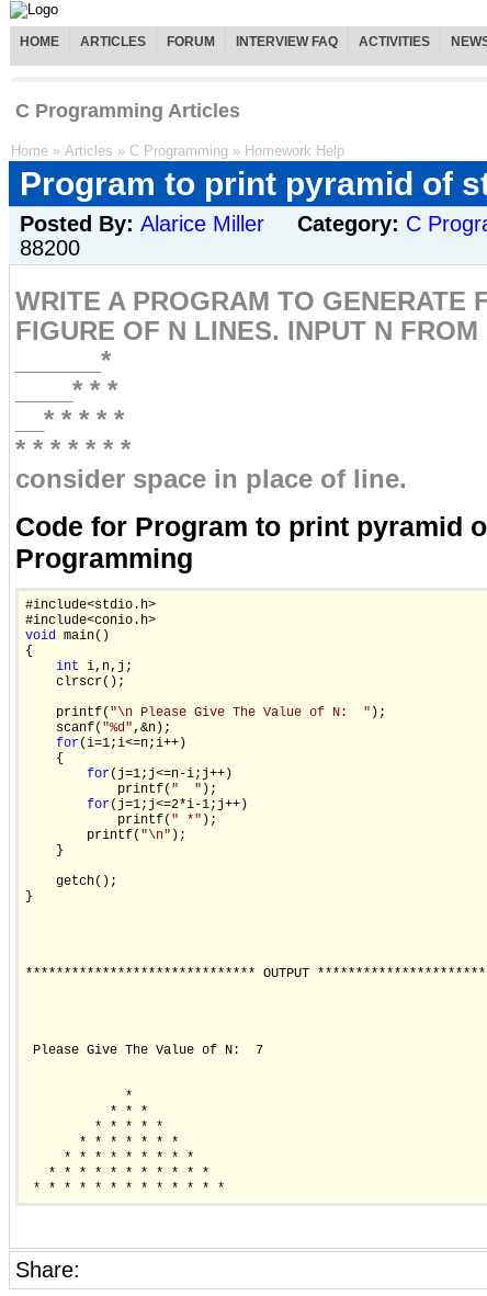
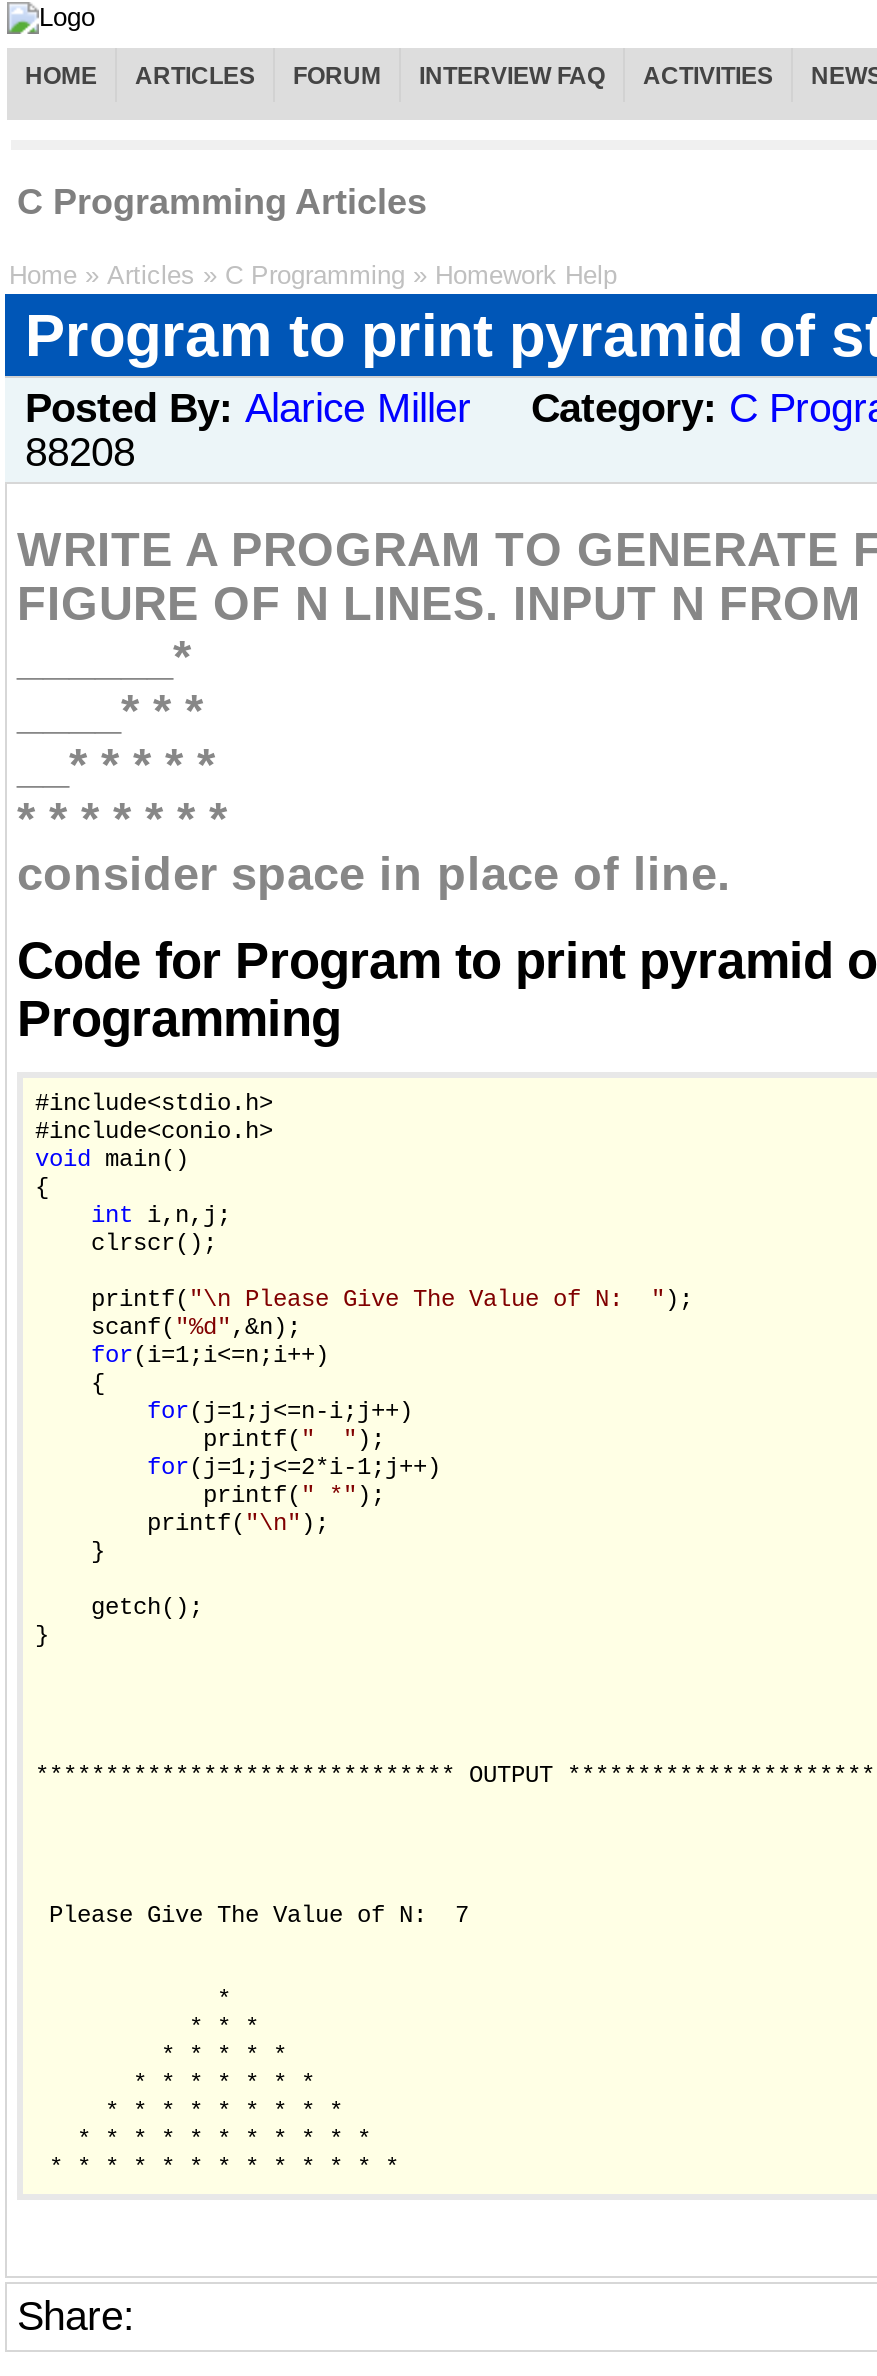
[20,236,80,260] 88200 -> [25,430,135,474] 88208

